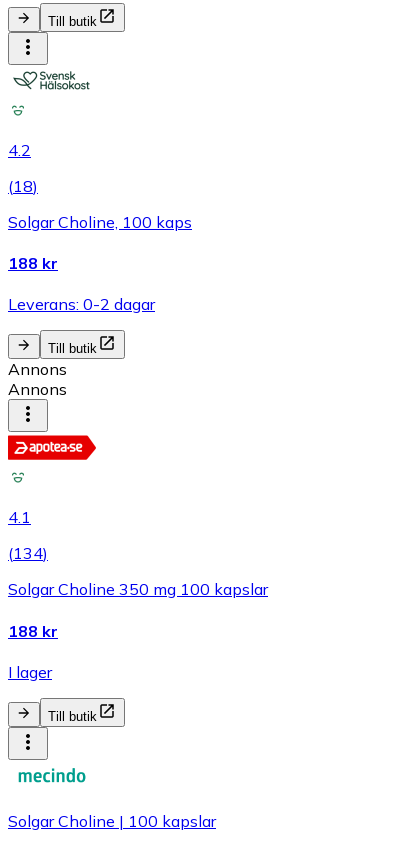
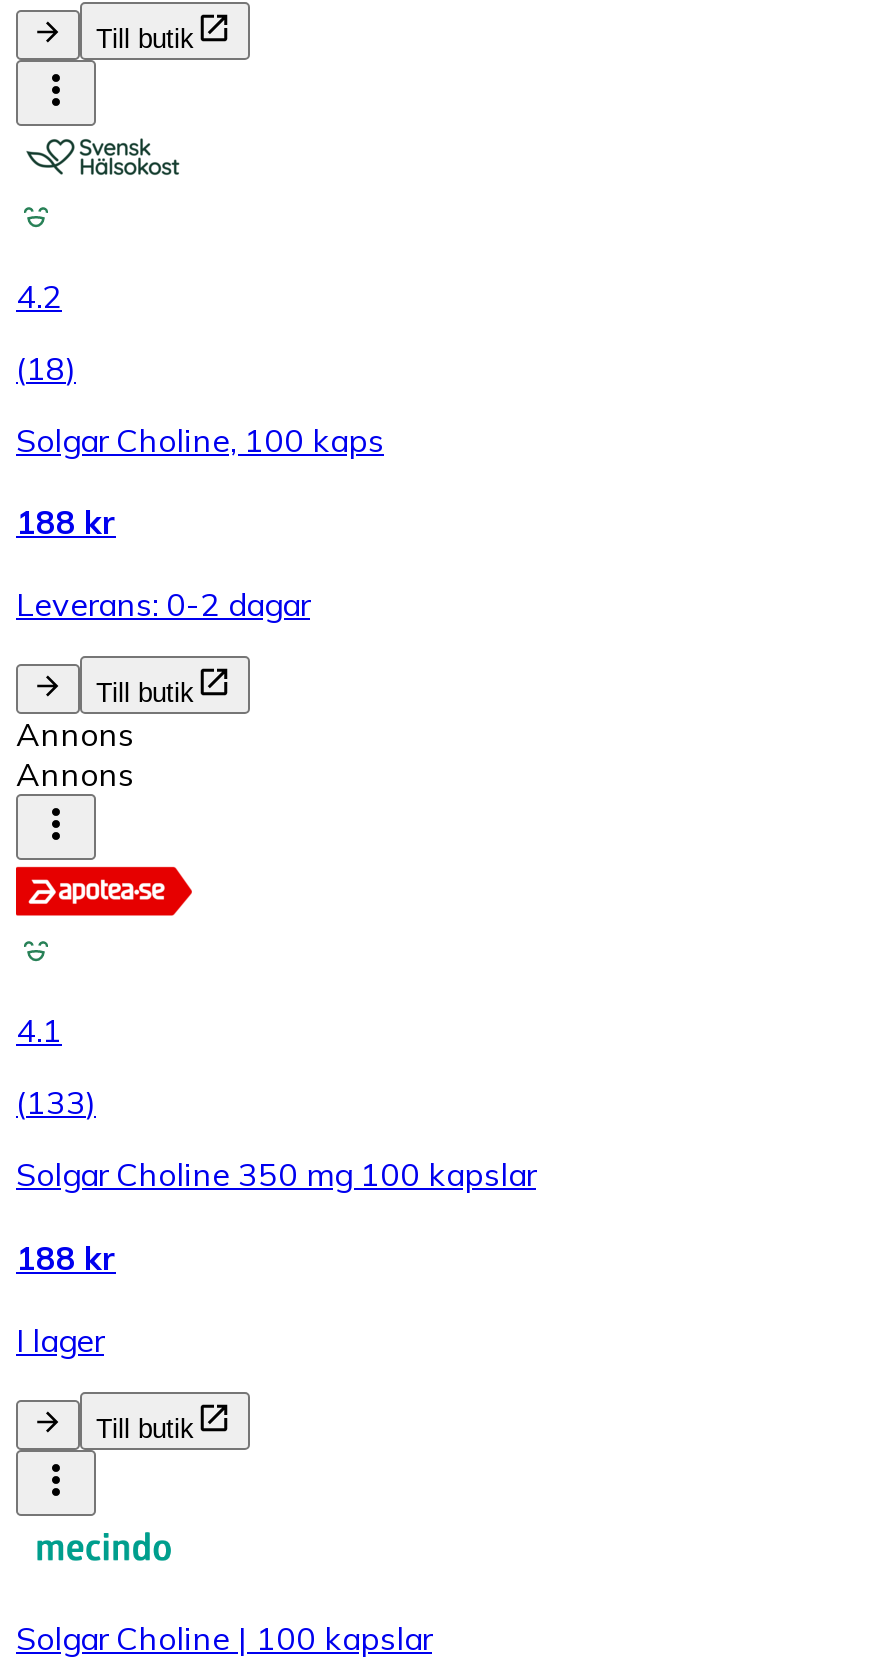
[8,543,48,563] (134) -> [16,1083,96,1123] (133)

